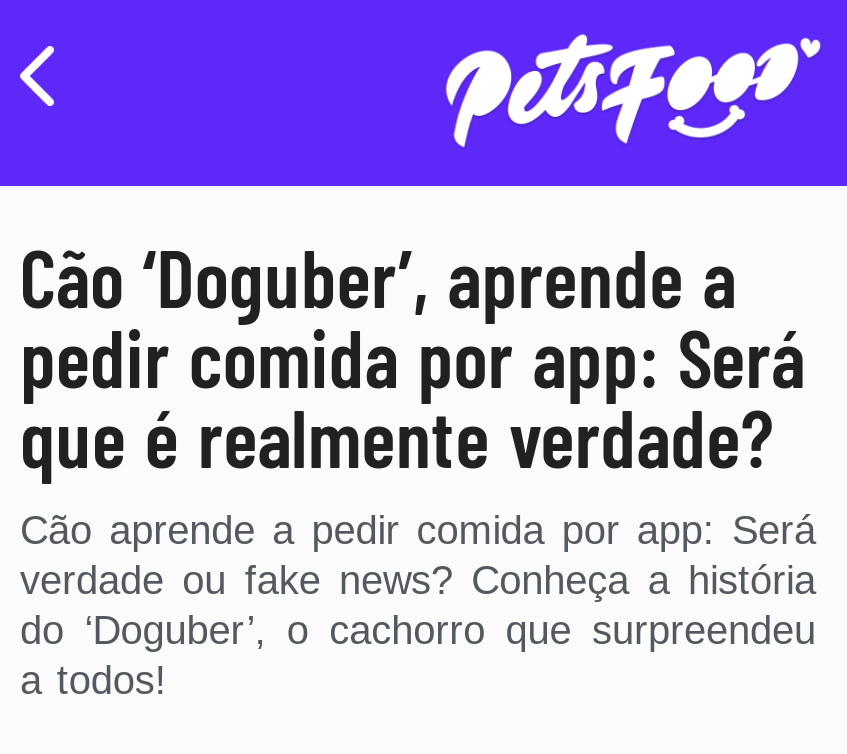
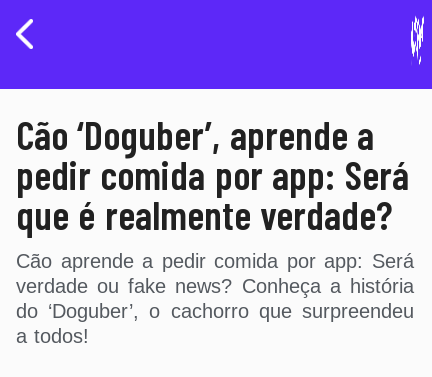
[444,32,836,148] [image] -> none

